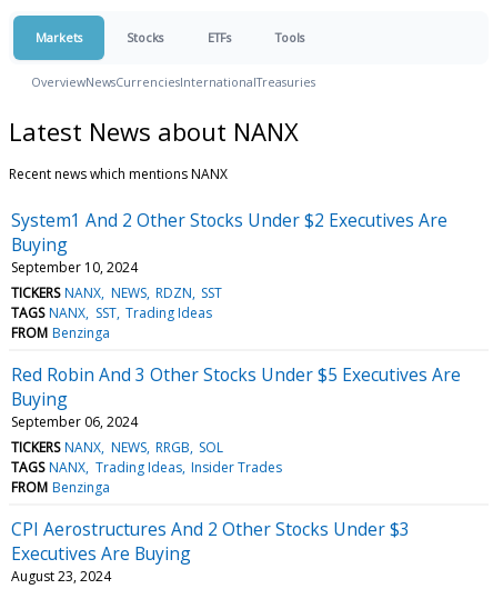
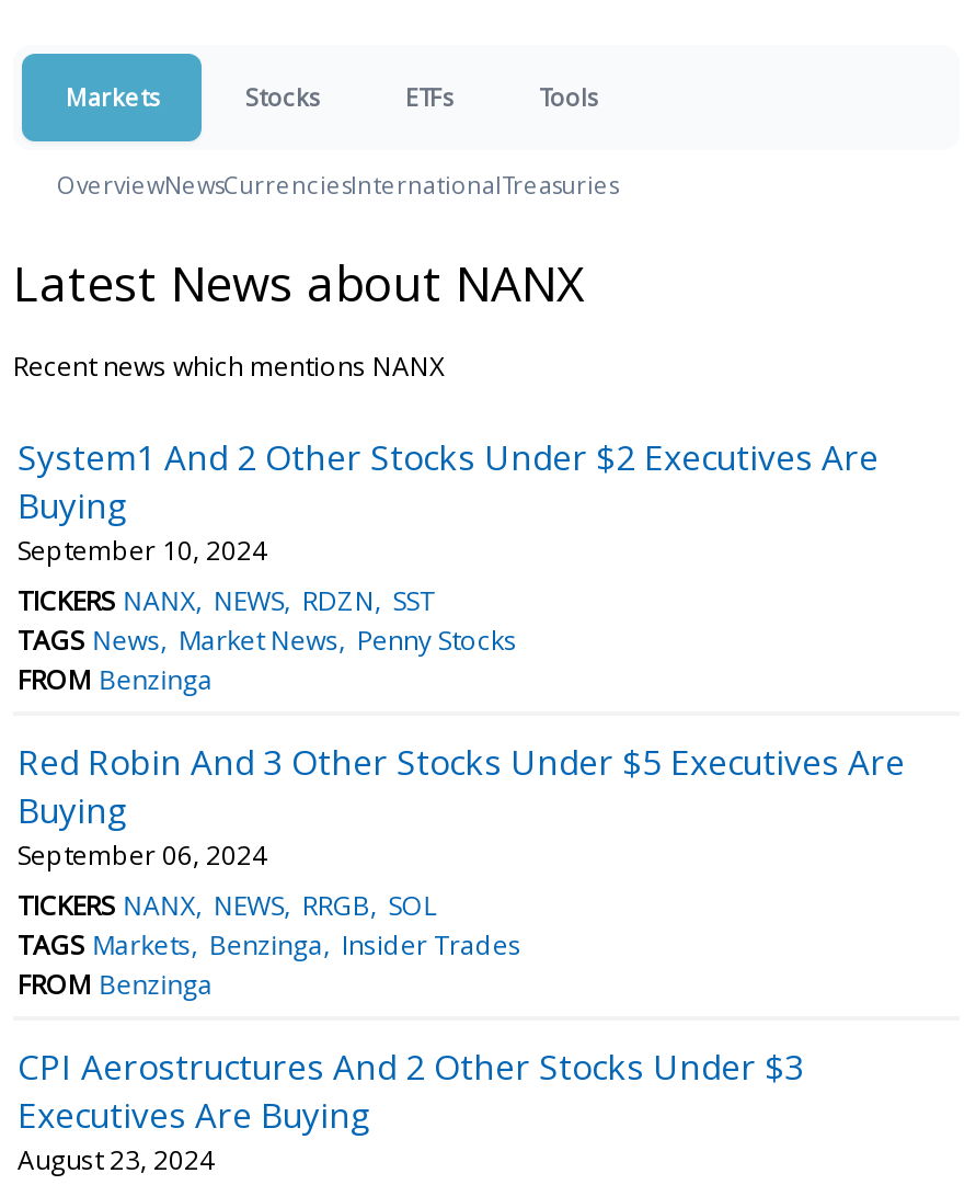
[11,303,212,322] TAGS NANX SST Trading Ideas -> [18,621,517,659] TAGS News Market News Penny Stocks
[11,458,282,477] TAGS NANX Trading Ideas Insider Trades -> [18,926,521,963] TAGS Markets Benzinga Insider Trades

